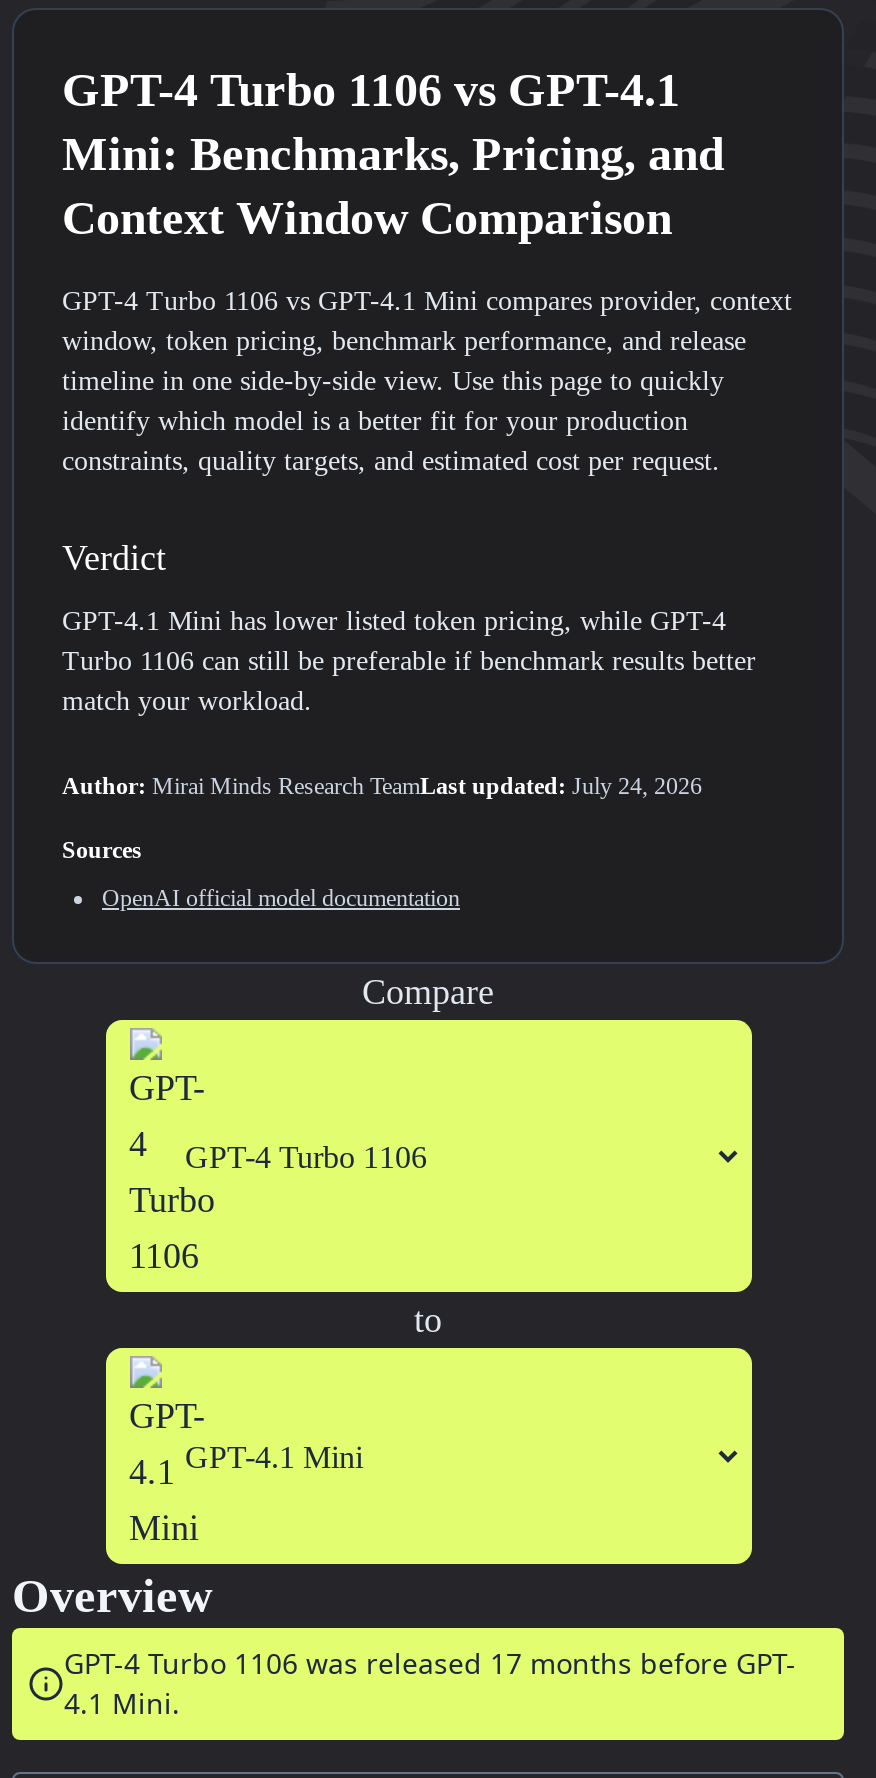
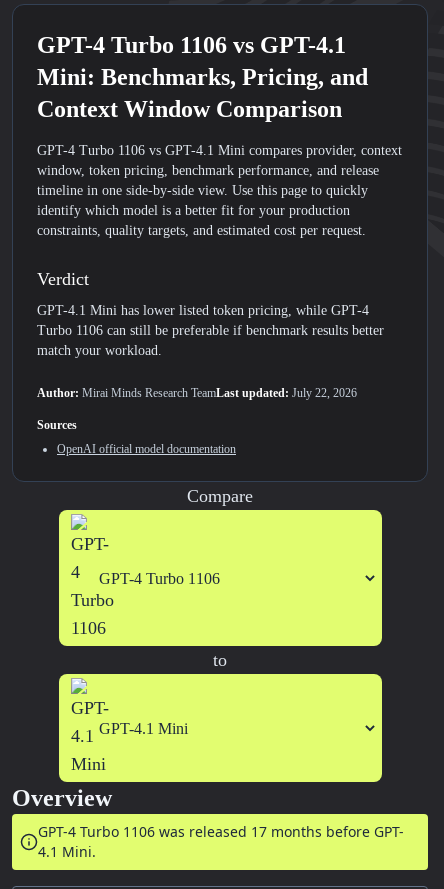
[62,772,702,800] Author: Mirai Minds Research TeamLast updated: July 24, 2026 -> [37,386,357,400] Author: Mirai Minds Research TeamLast updated: July 22, 2026

